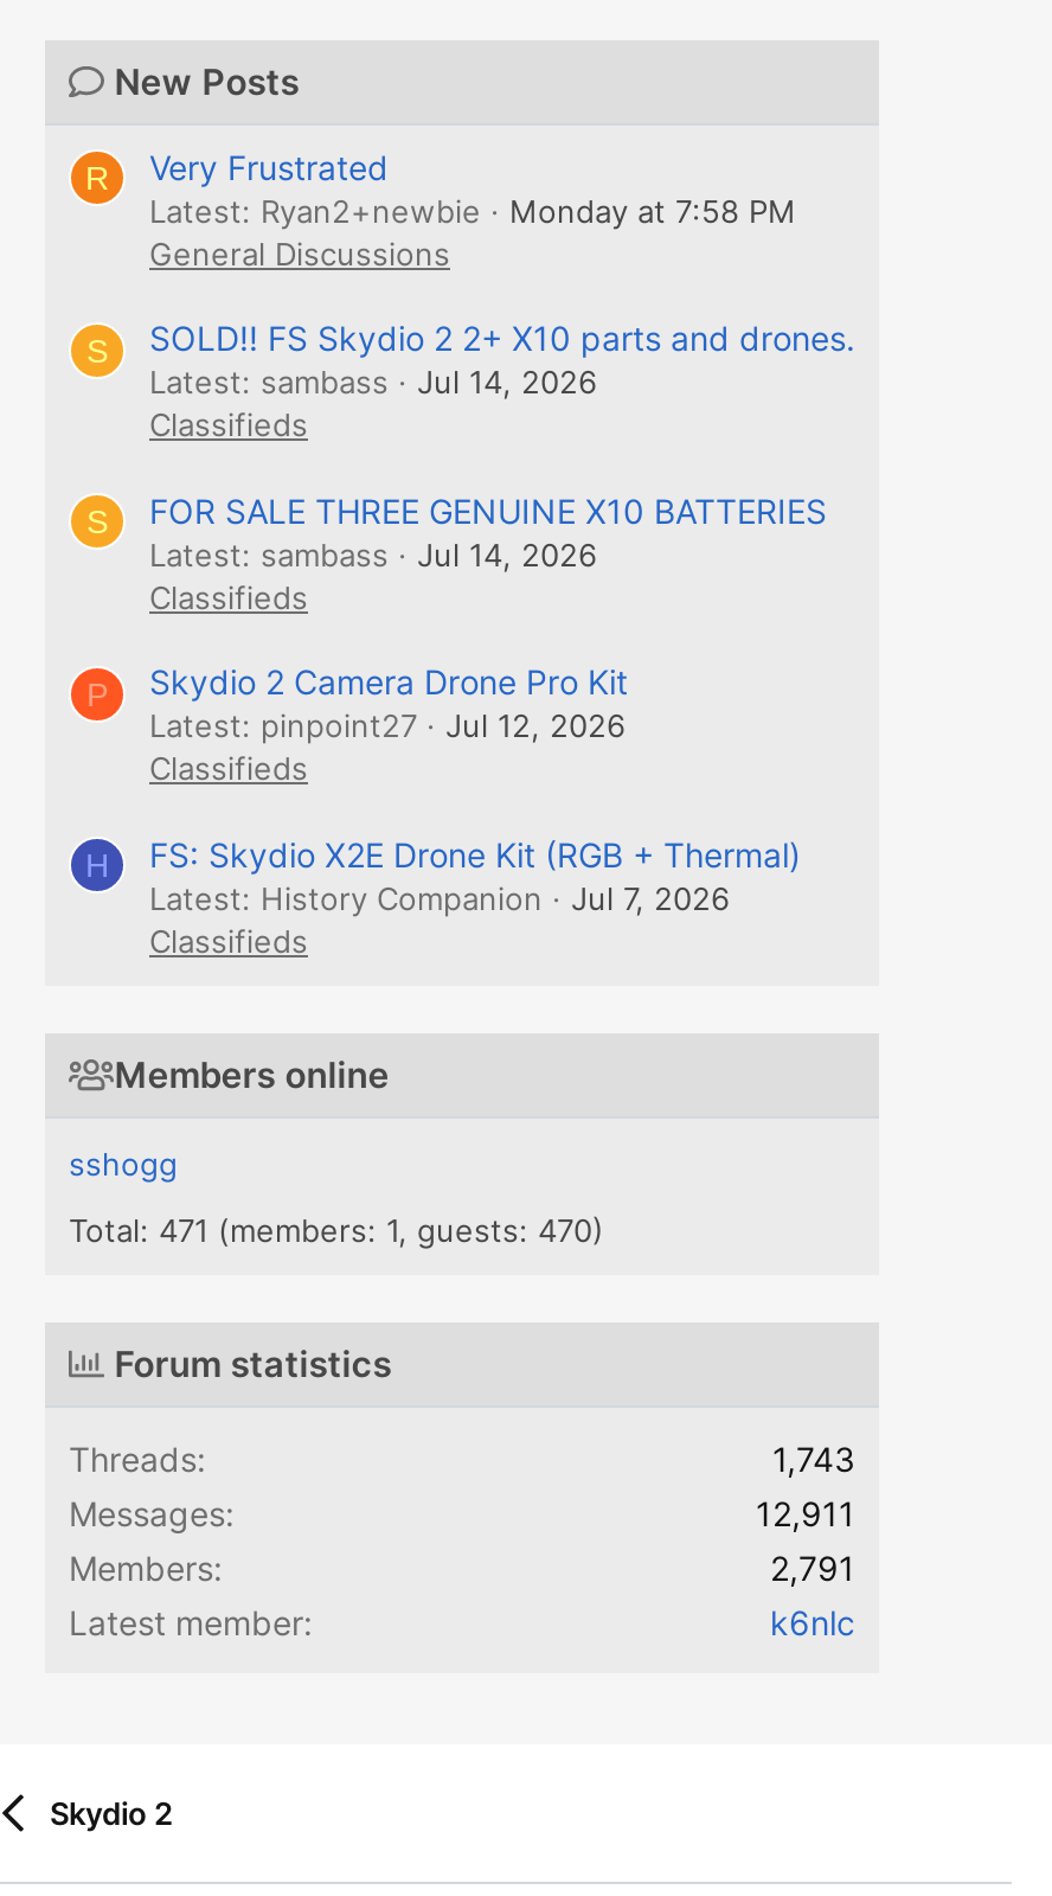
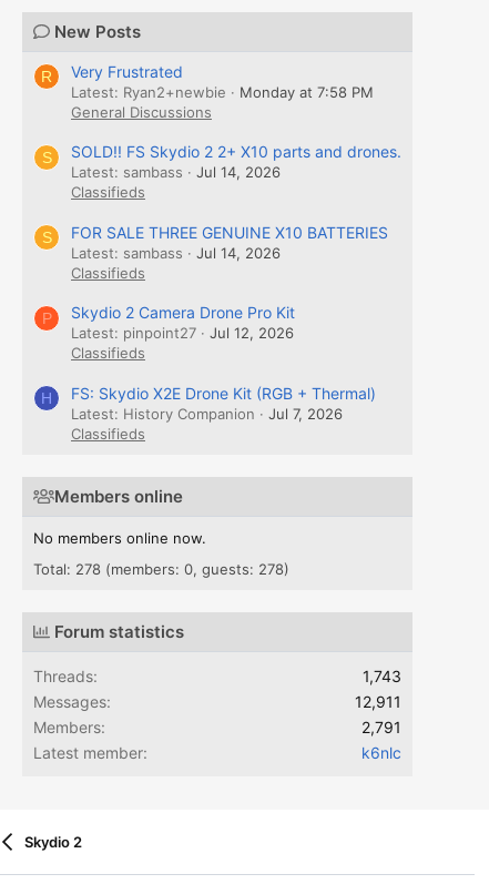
[69,1144,178,1182] sshogg -> [33,529,206,546] No members online now.
[69,1210,604,1248] Total: 471 (members: 1, guests: 470) -> [33,560,289,577] Total: 278 (members: 0, guests: 278)

